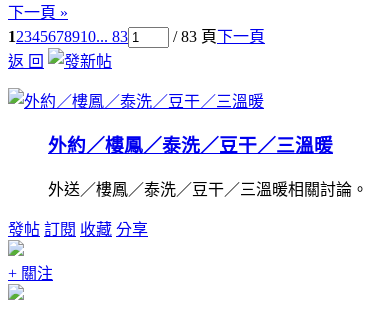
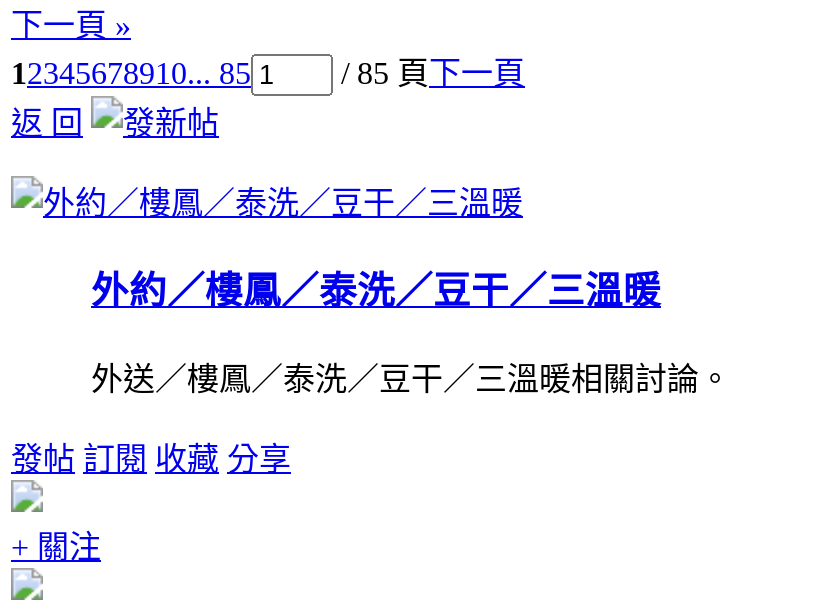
[8,28,128,45] 1 2345678910... 83 -> [11,55,251,89] 1 2345678910... 85
[169,28,265,45] / 83 頁下一頁 -> [333,55,525,89] / 85 頁下一頁

